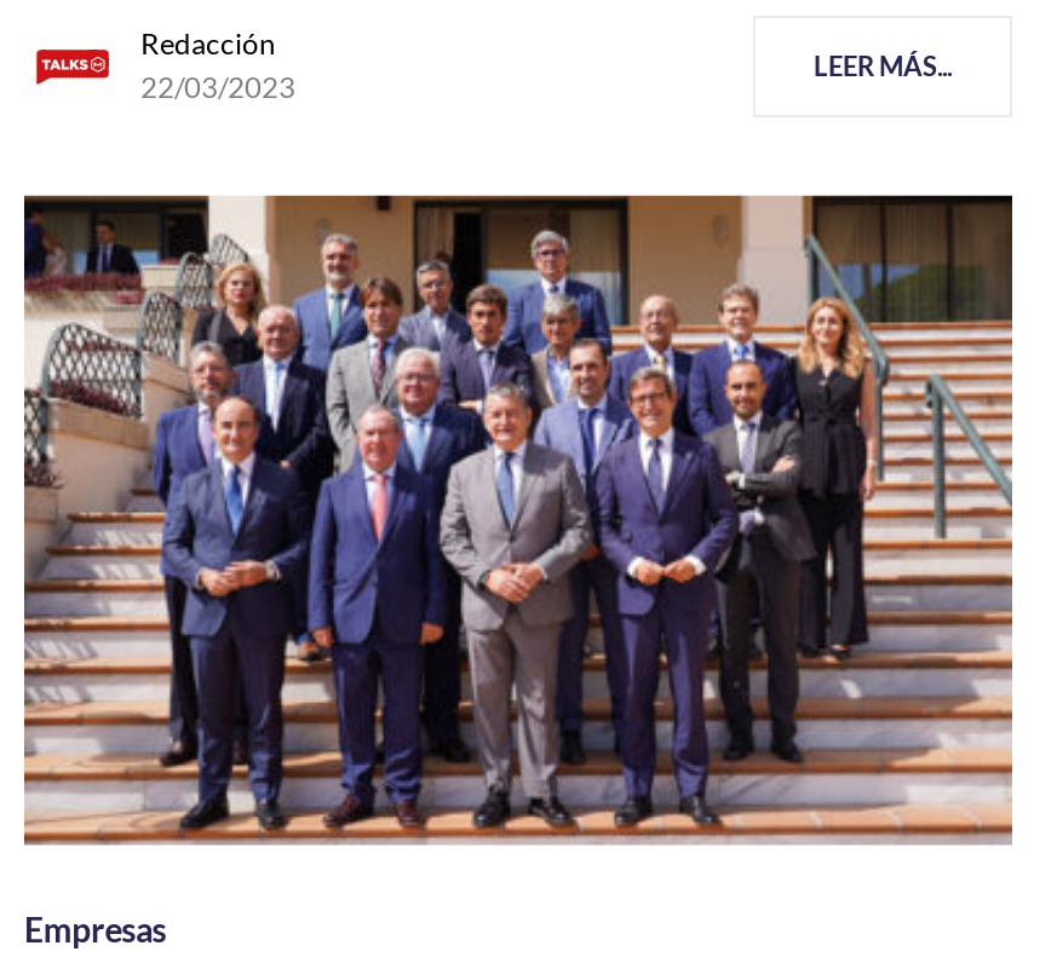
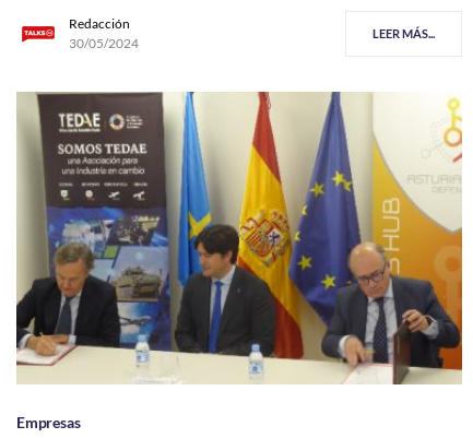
[140,70,295,106] 22/03/2023 -> [69,35,139,51] 30/05/2024
[22,194,1015,844] [image] -> [15,91,463,384] [image]

